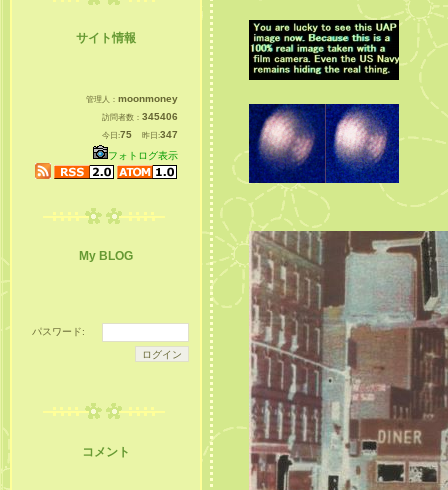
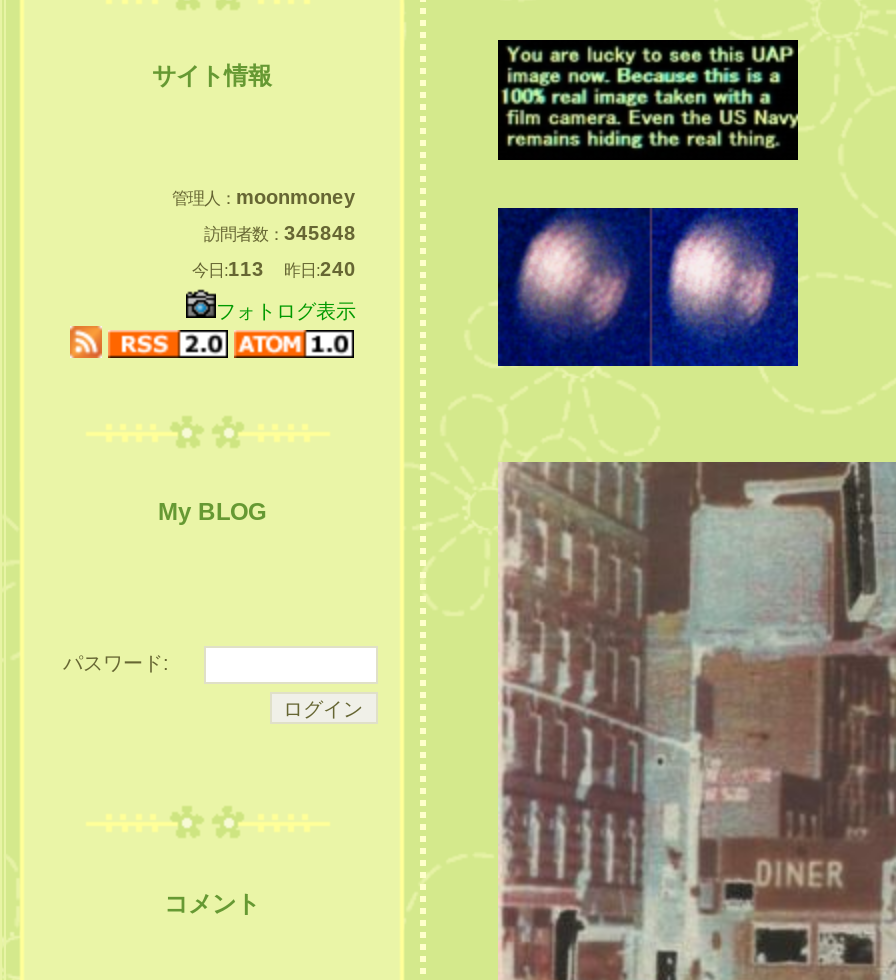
[102,111,178,122] 訪問者数：345406 -> [204,222,356,244] 訪問者数：345848
[102,129,132,140] 今日:75 -> [192,258,264,280] 今日:113
[142,129,178,140] 昨日:347 -> [284,258,356,280] 昨日:240

